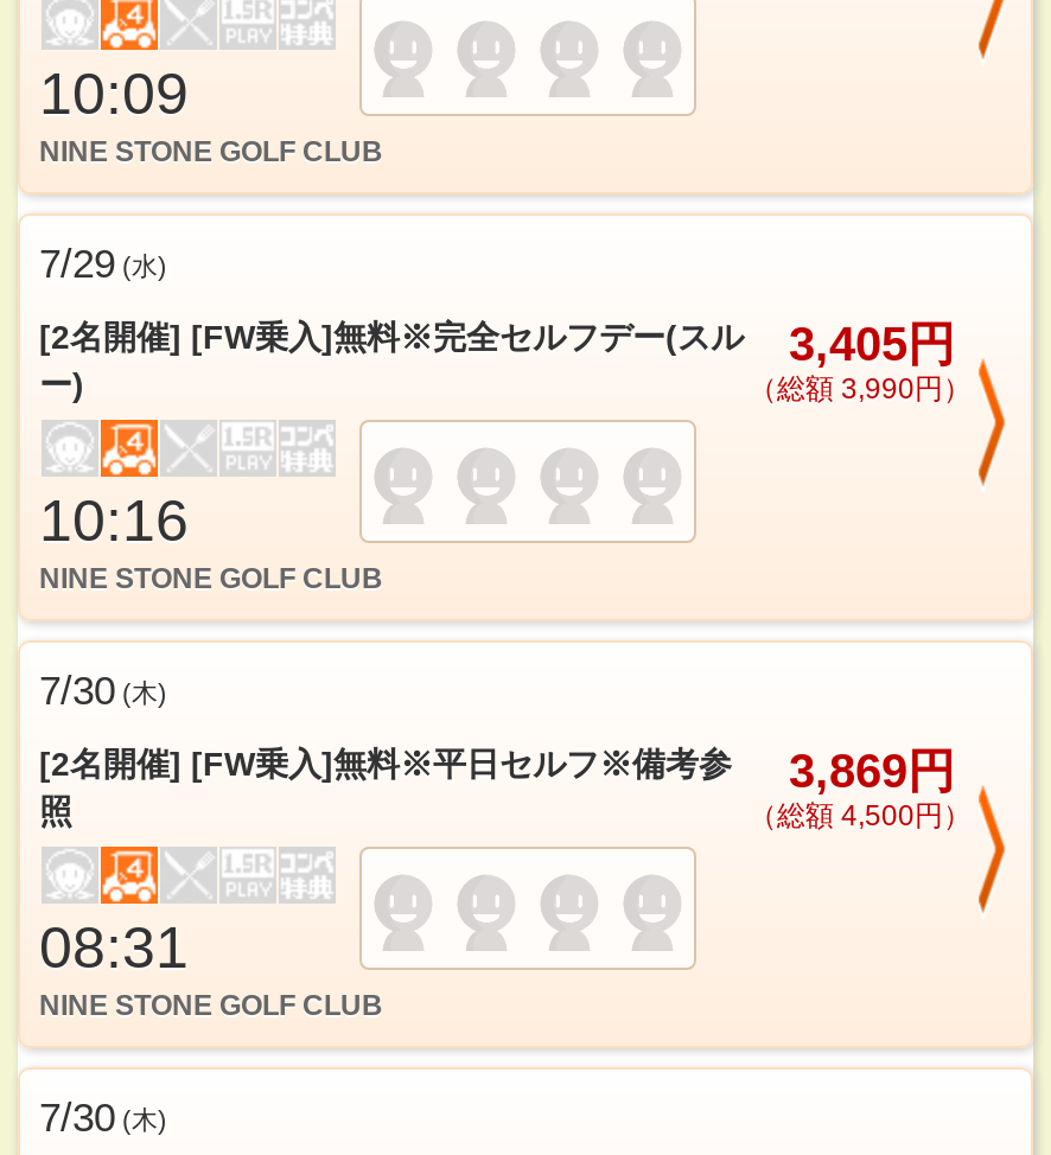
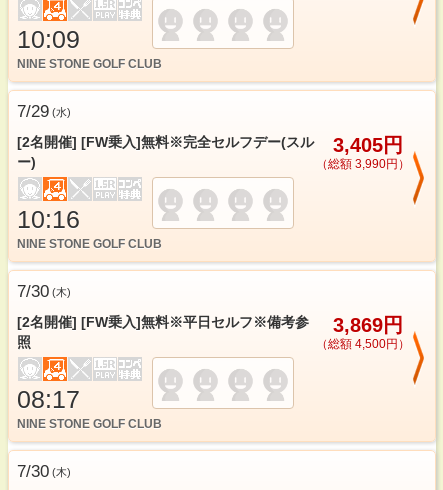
[39,913,189,979] 08:31 -> [17,385,80,413] 08:17

